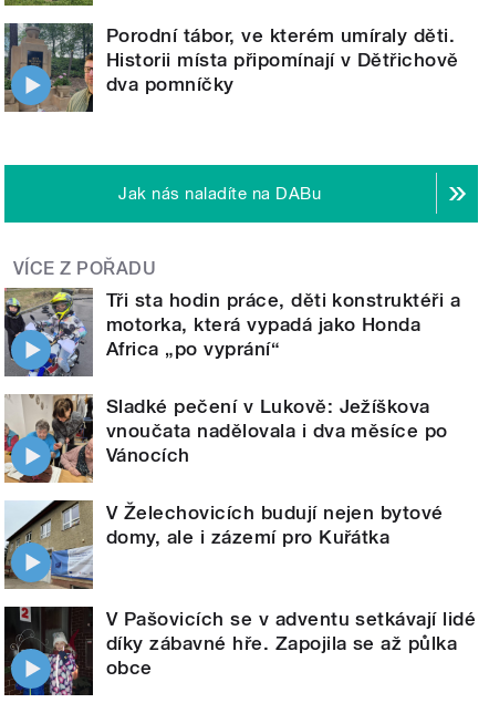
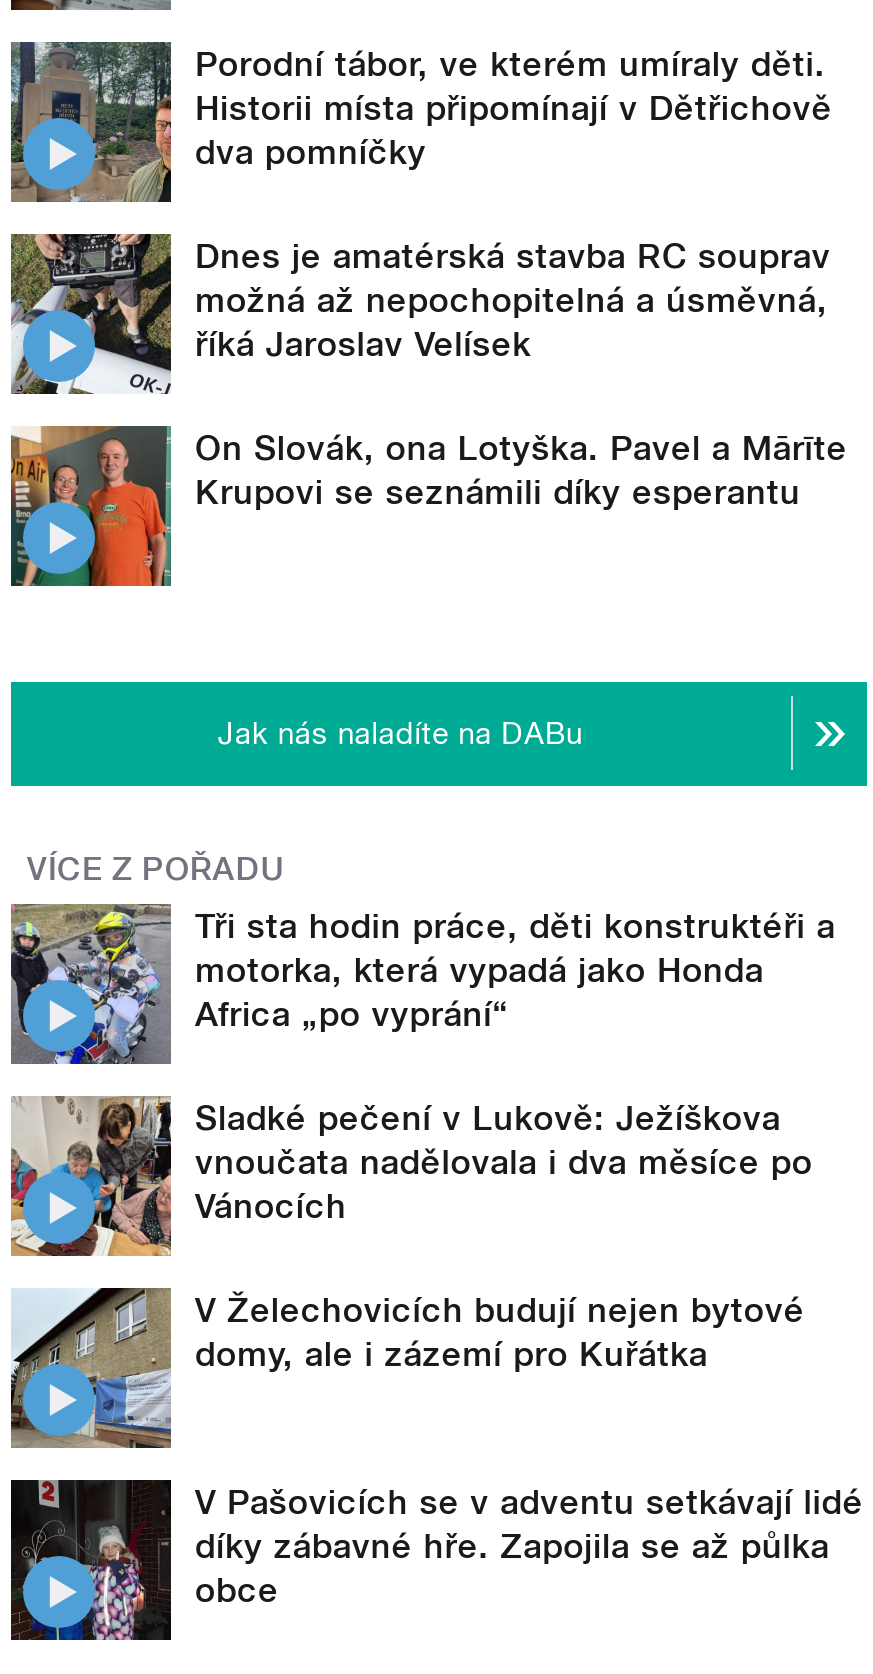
none -> [9,426,171,588] [image]
none -> [11,232,847,511] [image] | Dnes je amatérská stavba RC souprav | možná až nepochopitelná a úsměvná, | říká Jaroslav Velísek | On Slovák, ona Lotyška. Pavel a Mārīte | Krupovi se seznámili díky esperantu

